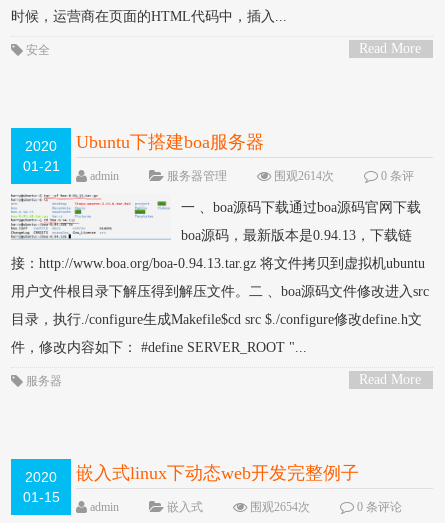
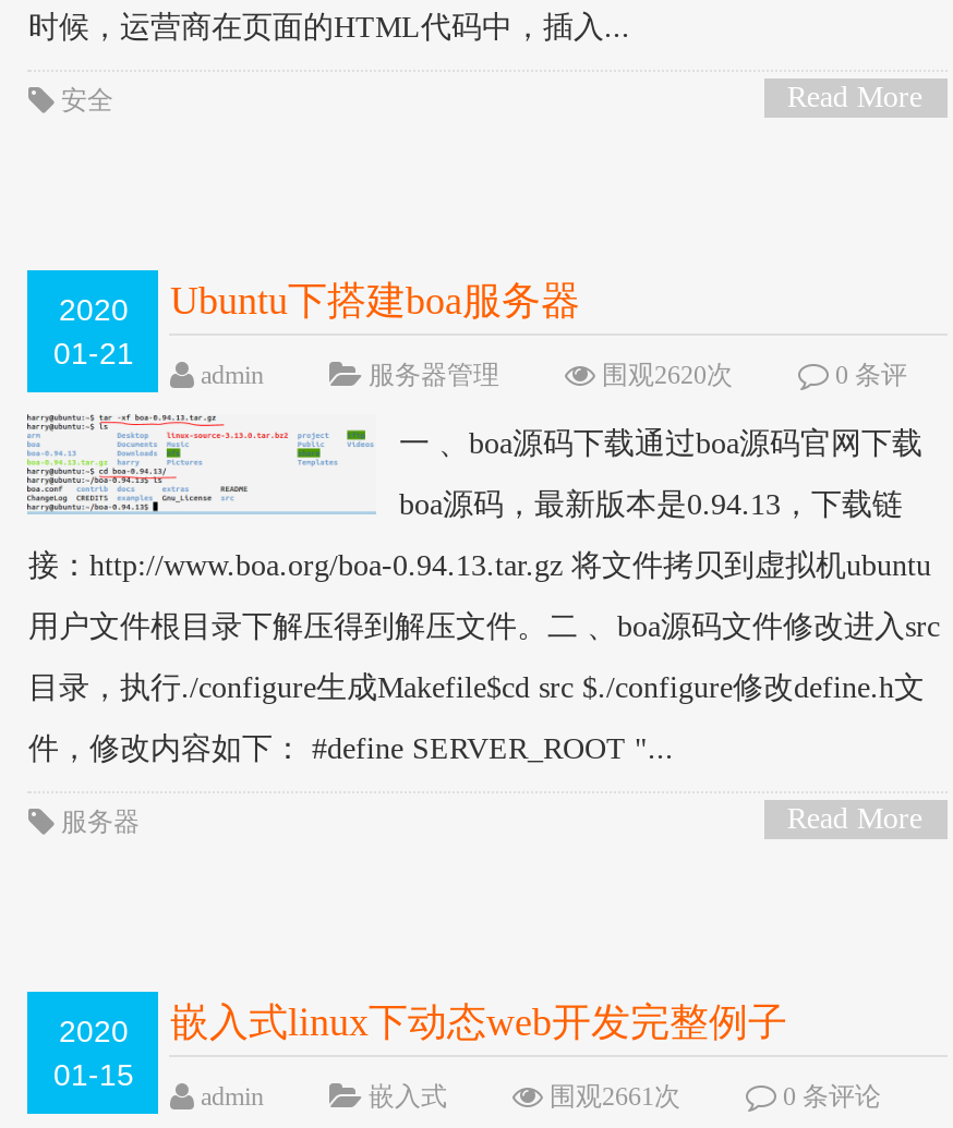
[271,169,334,183] 围观2614次 -> [595,360,733,390] 围观2620次
[247,500,310,514] 围观2654次 -> [543,1081,680,1112] 围观2661次

